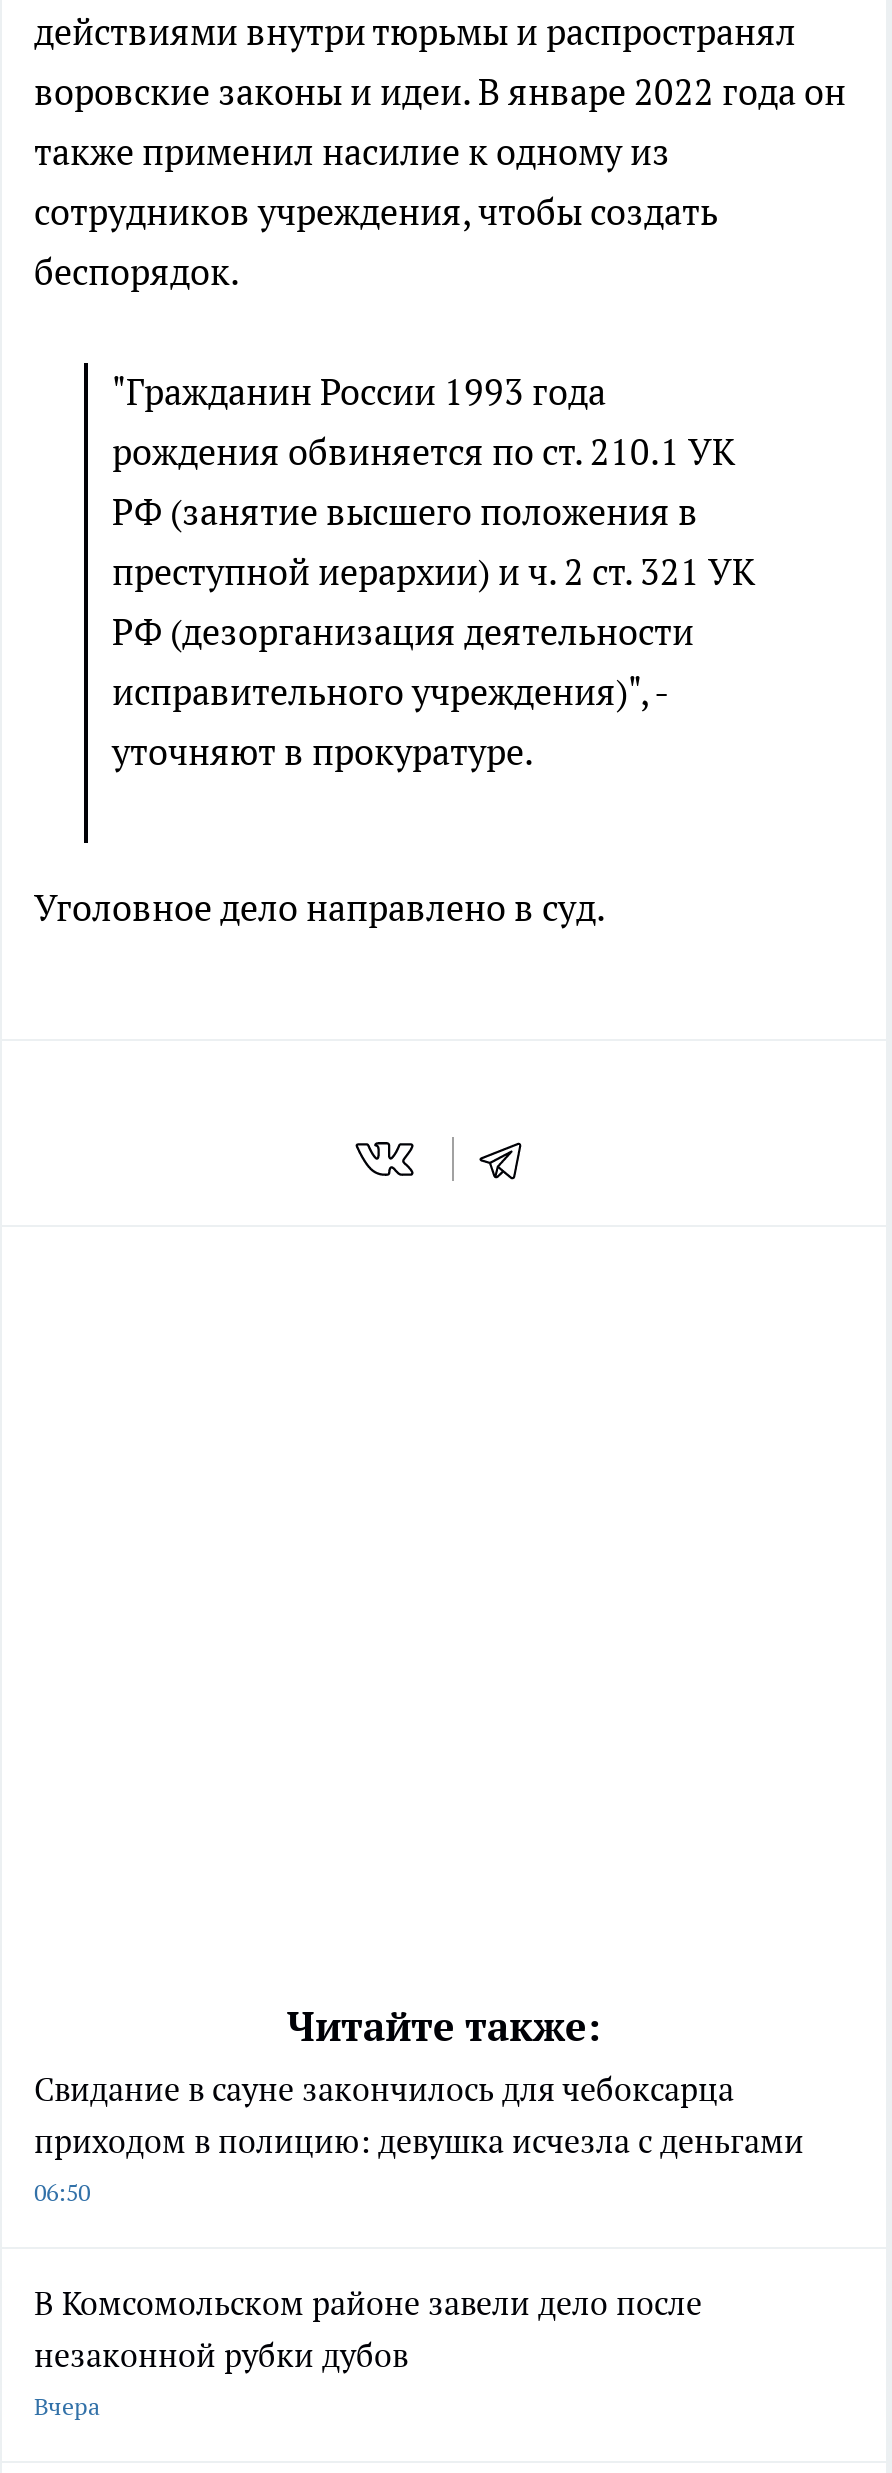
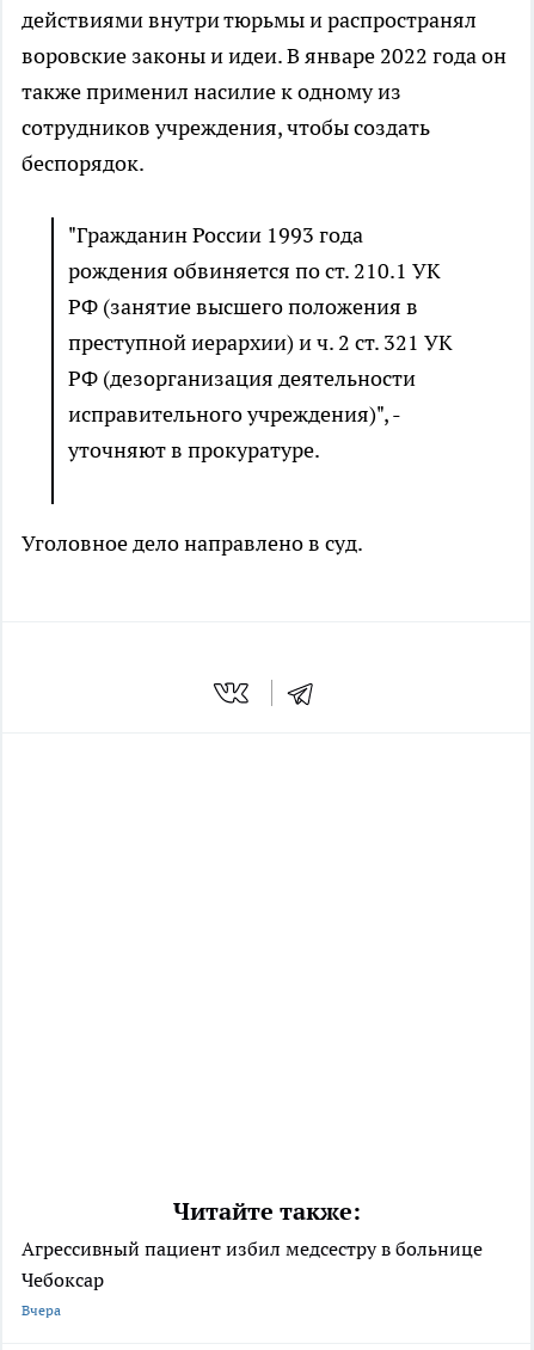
[34,2068,804,2374] Свидание в сауне закончилось для чебоксарца | приходом в полицию: девушка исчезла с деньгами | 06:50 | В Комсомольском районе завели дело после | незаконной рубки дубов -> [22,1236,483,1291] Агрессивный пациент избил медсестру в больнице | Чебоксар

